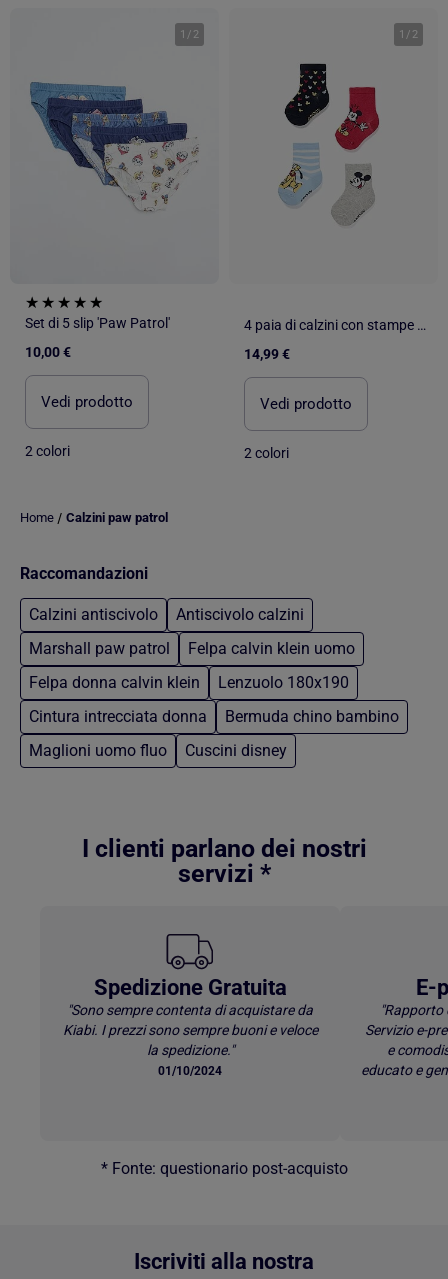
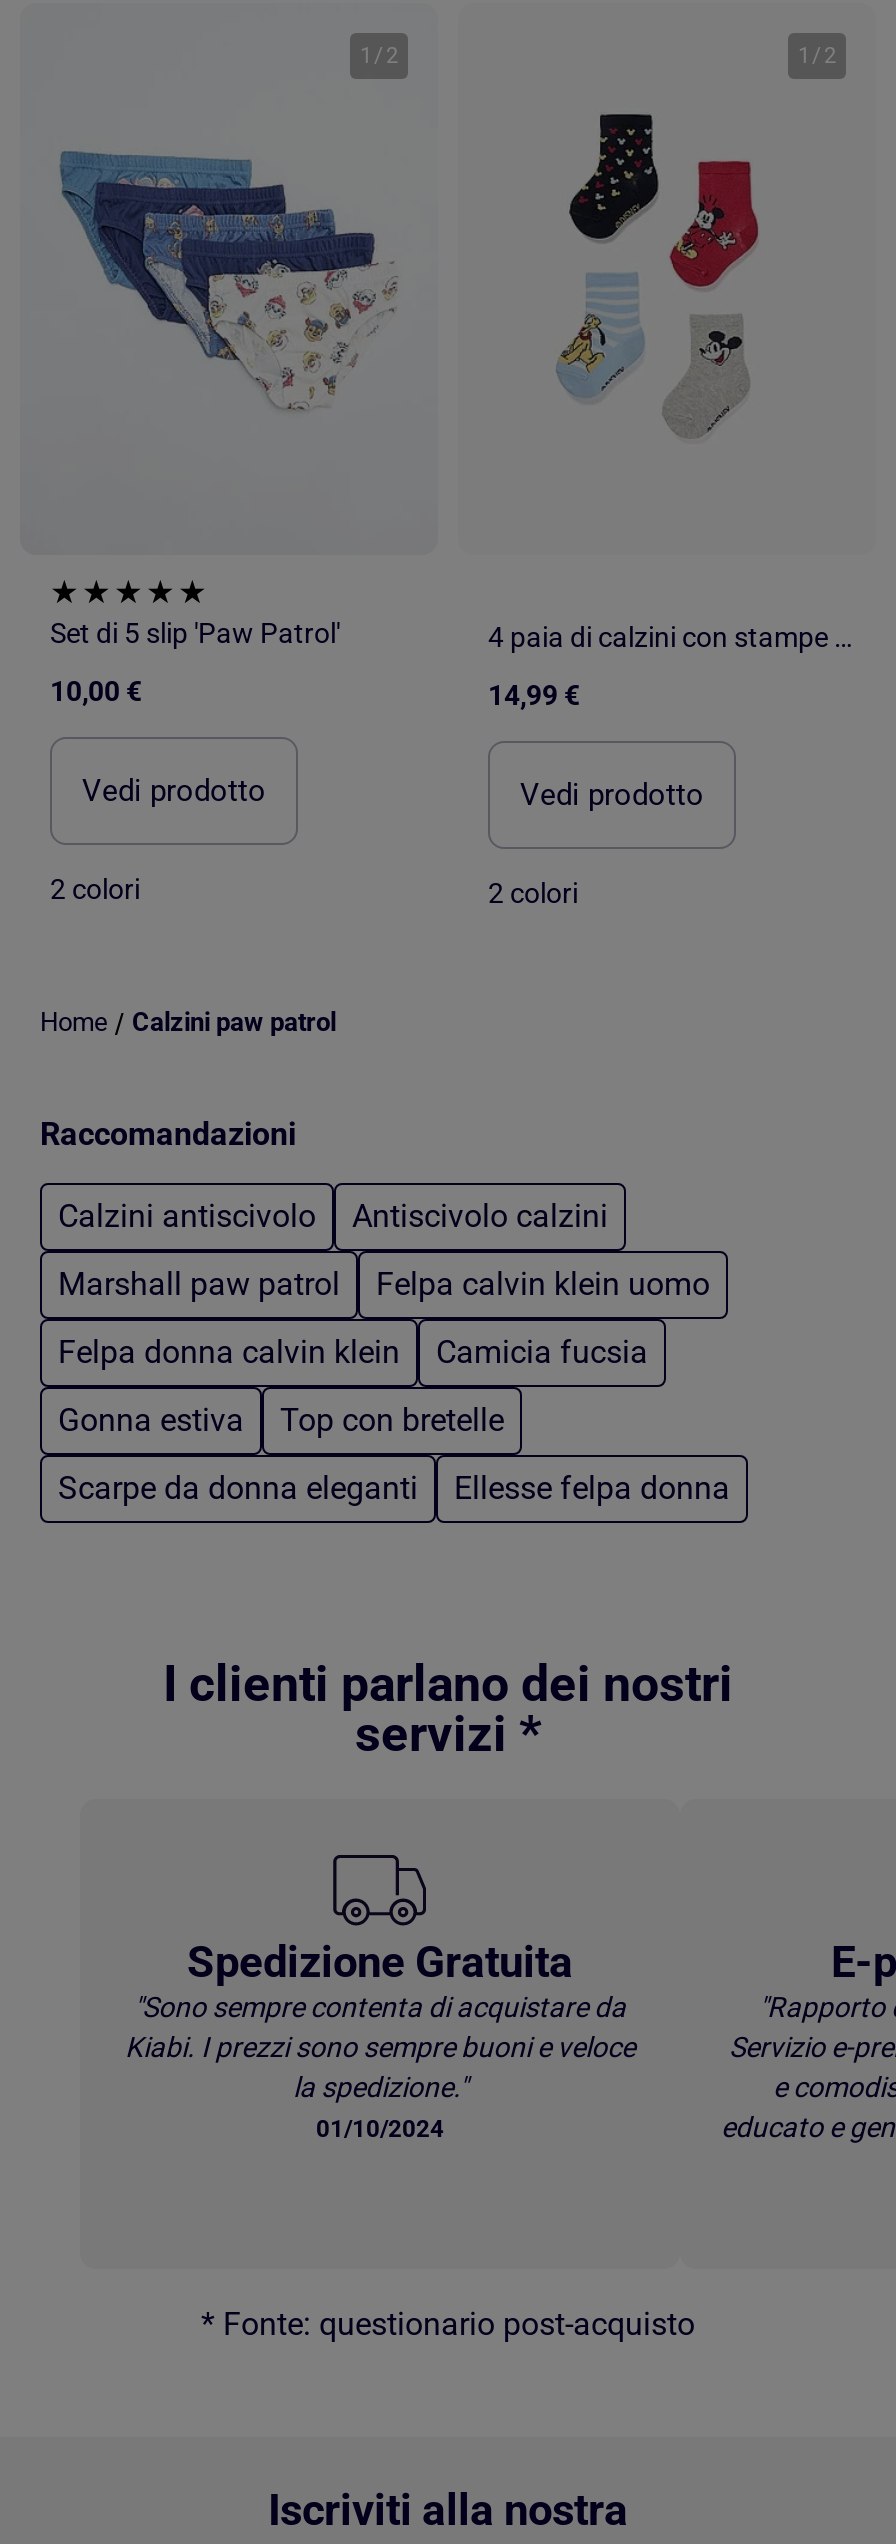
[218,672,349,691] Lenzuolo 180x190 -> [436,1332,648,1370] Camicia fucsia
[29,706,399,725] Cintura intrecciata donna | Bermuda chino bambino -> [58,1400,504,1438] Gonna estiva | Top con bretelle
[29,740,287,759] Maglioni uomo fluo | Cuscini disney -> [58,1468,730,1506] Scarpe da donna eleganti | Ellesse felpa donna

